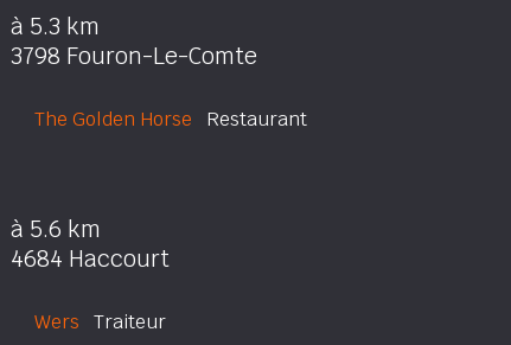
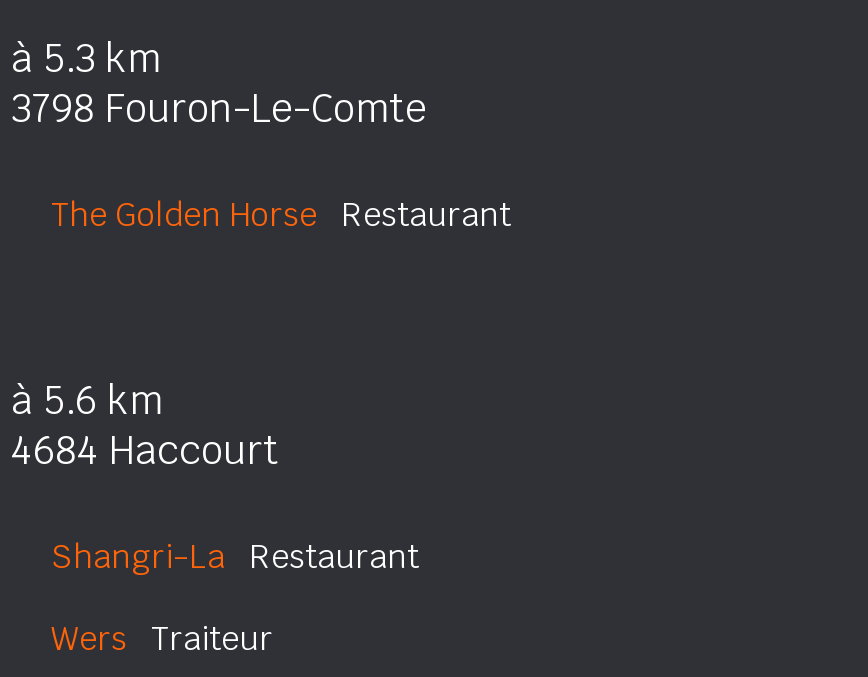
none -> [51,536,419,578] Shangri-La Restaurant

